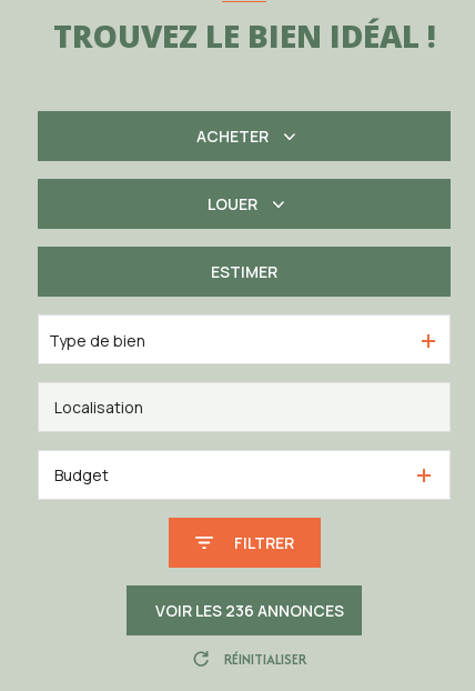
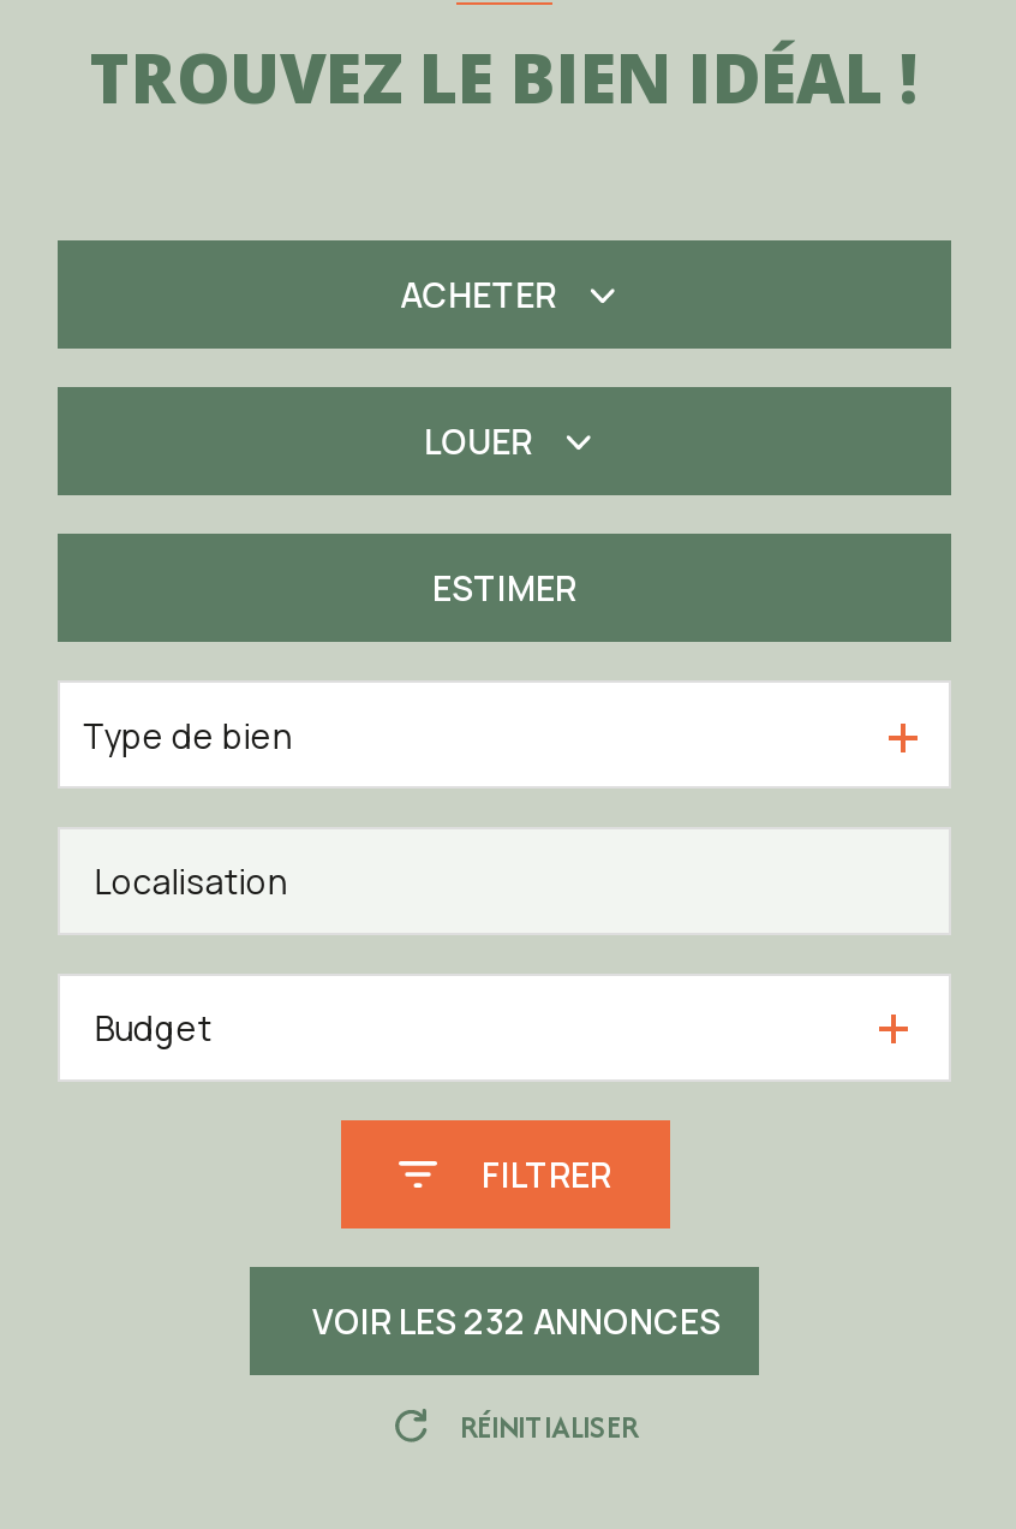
[155,600,344,621] VOIR LES 236 ANNONCES -> [312,1299,721,1345] VOIR LES 232 ANNONCES

